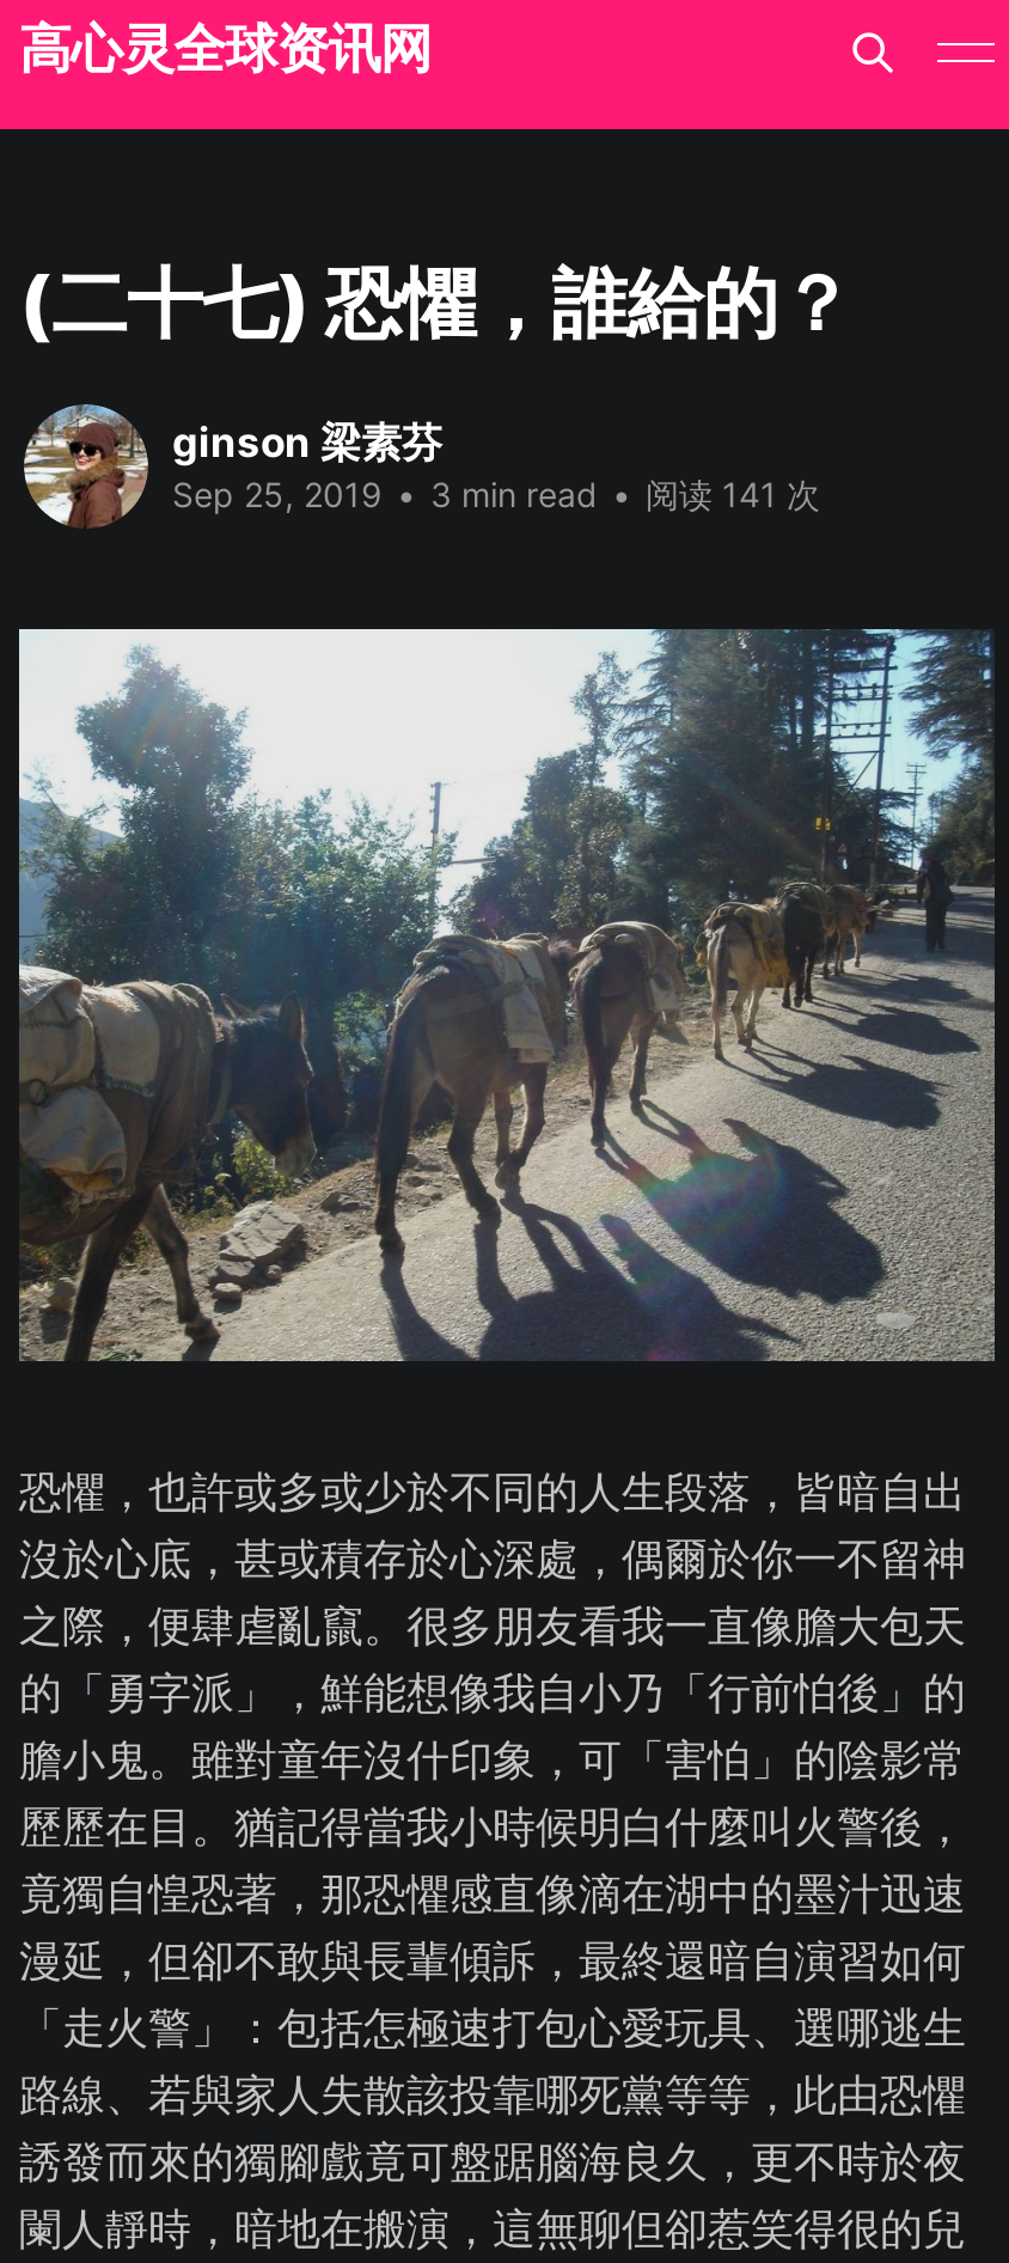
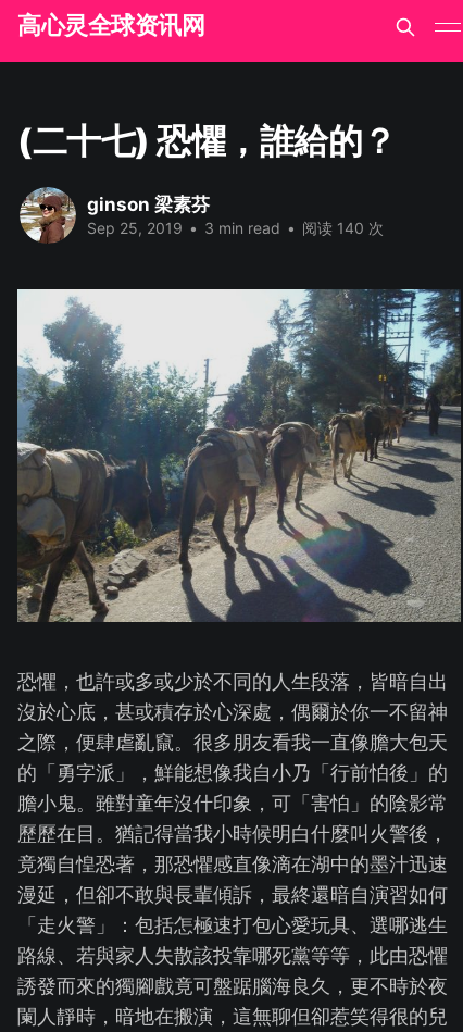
[172,472,820,513] Sep 25, 2019 • 3 min read • 阅读 141 次 -> [87,218,384,237] Sep 25, 2019 • 3 min read • 阅读 140 次

